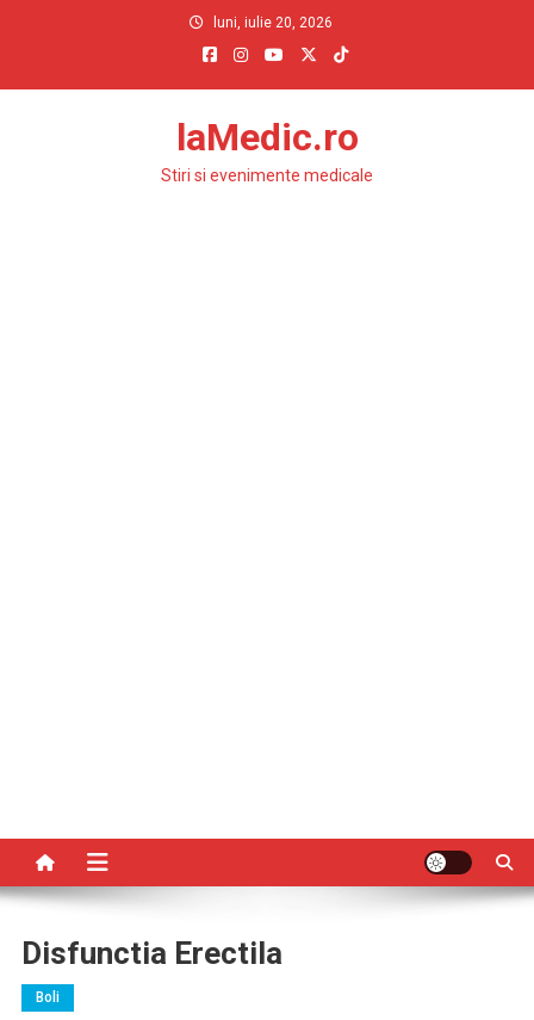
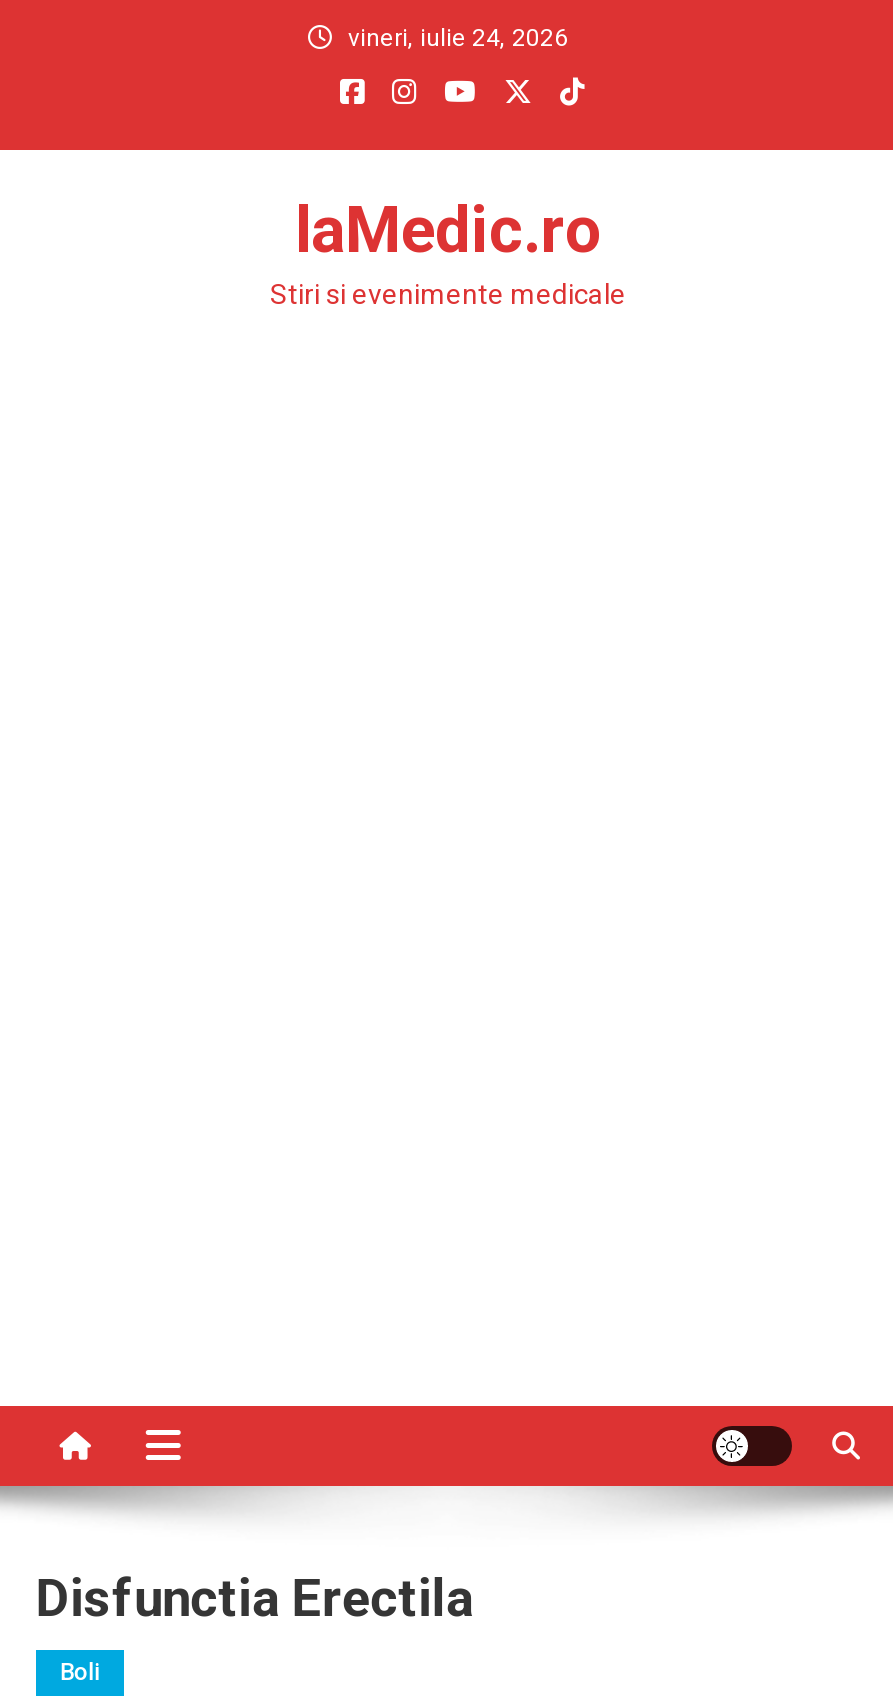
[213,14,333,31] luni, iulie 20, 2026 -> [348,24,568,52] vineri, iulie 24, 2026

